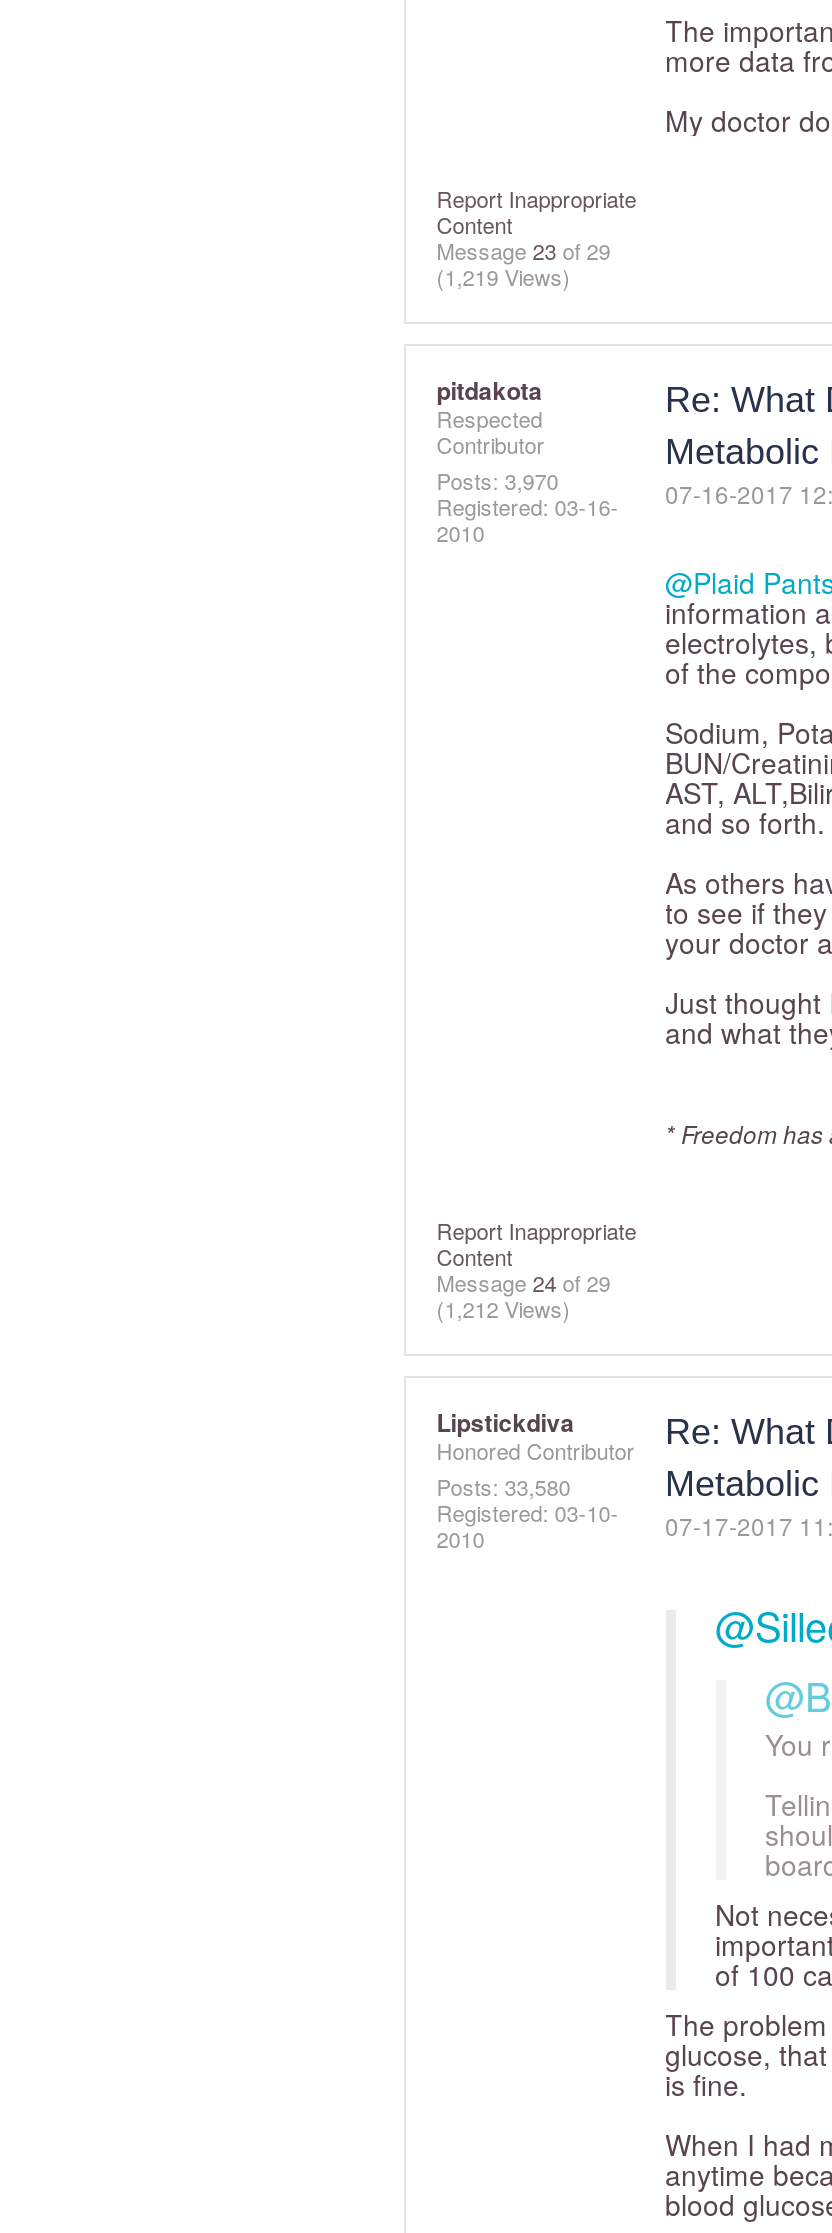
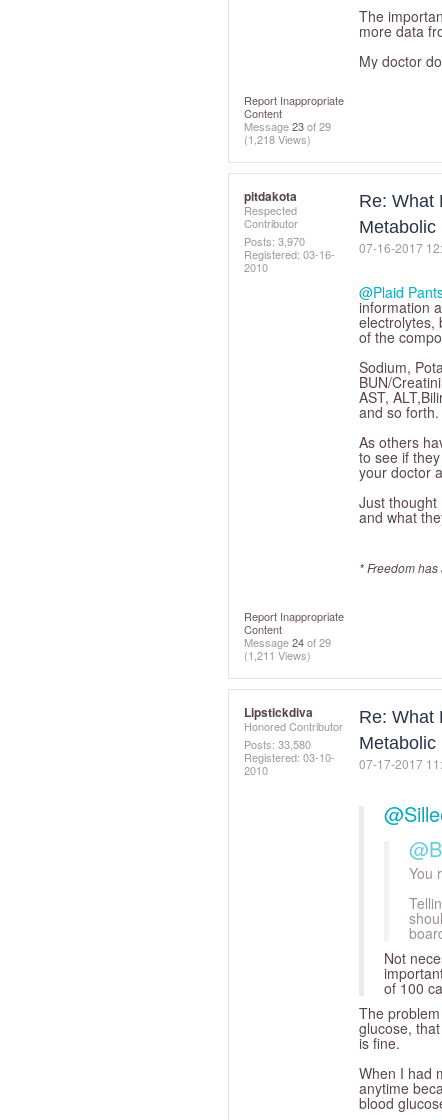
[436,260,570,292] (1,219 Views) -> [244,131,311,147] (1,218 Views)
[436,1292,570,1324] (1,212 Views) -> [244,647,311,663] (1,211 Views)

